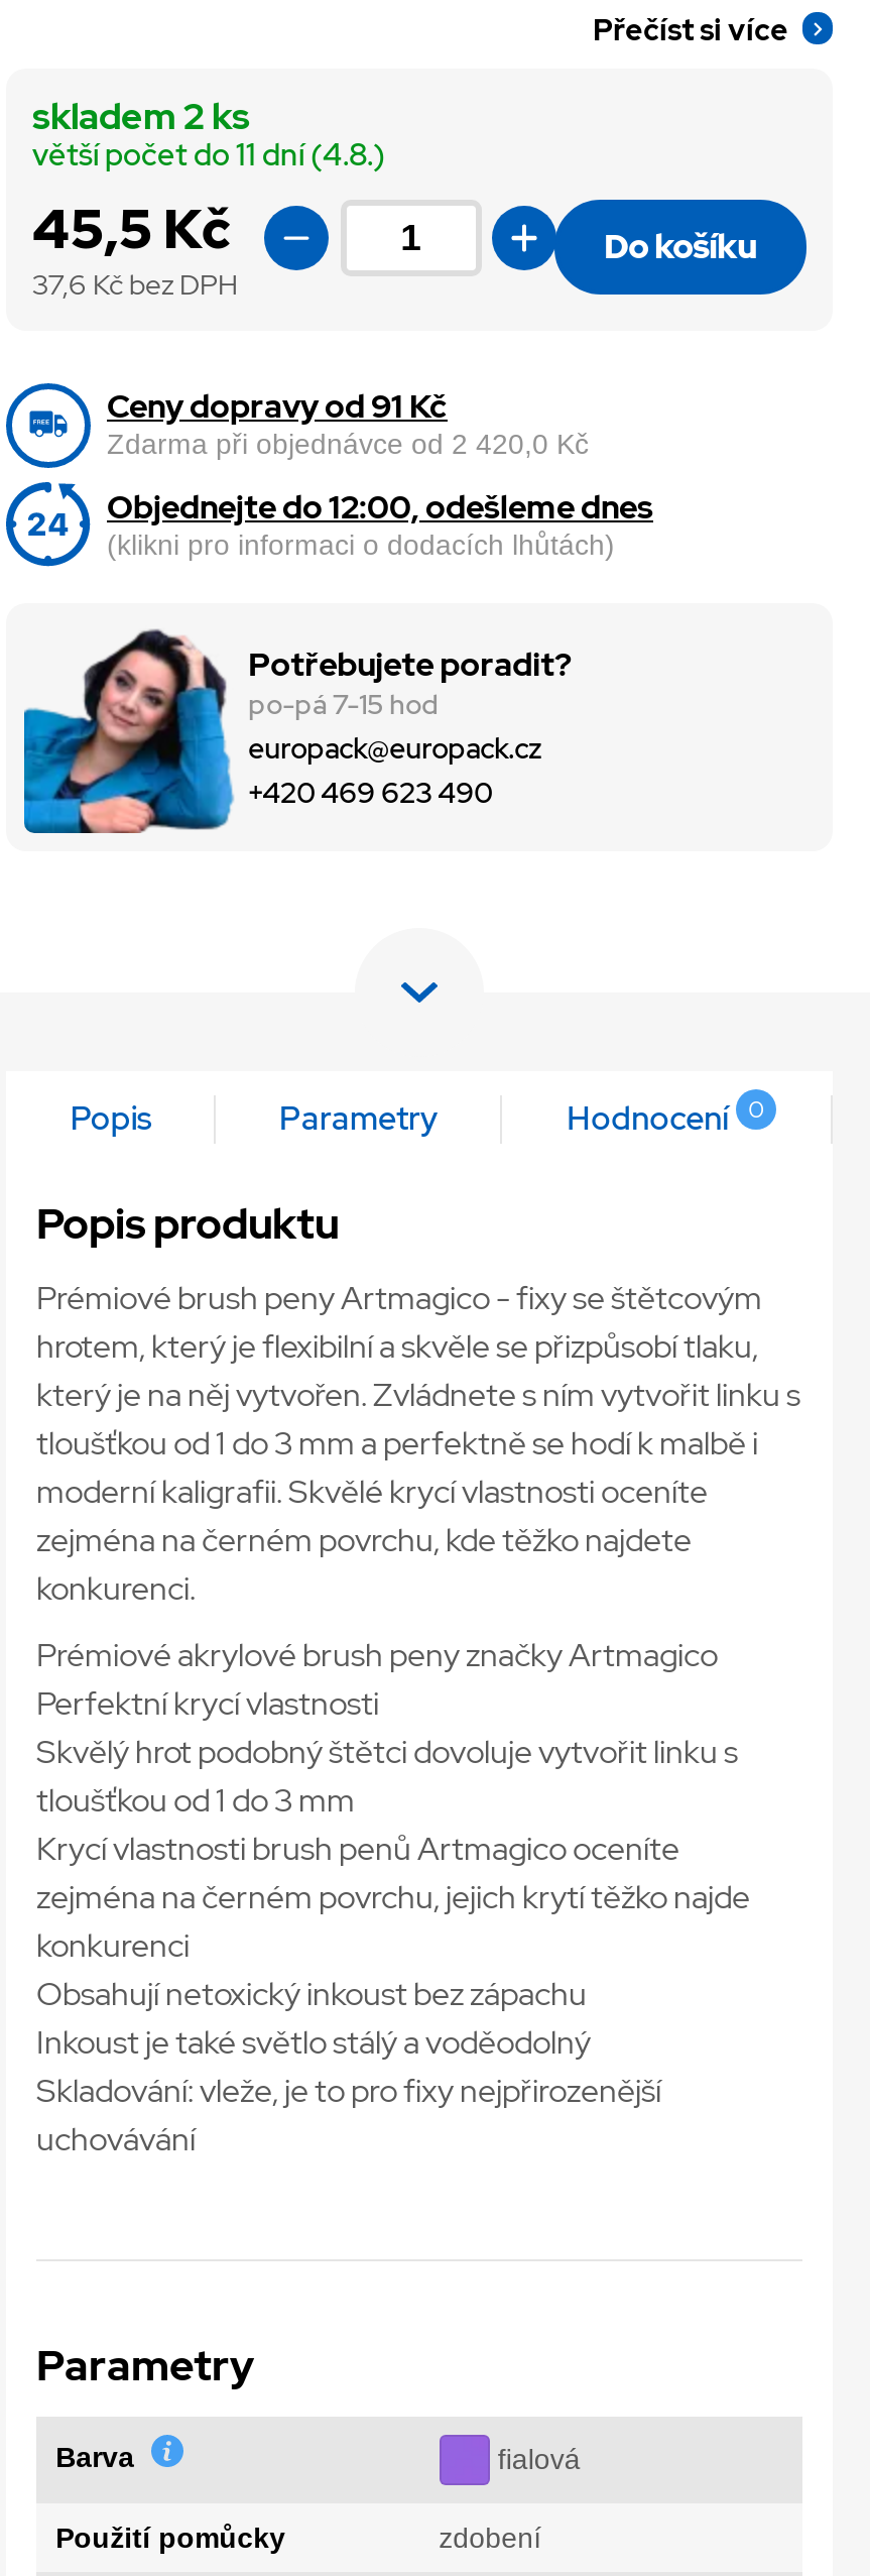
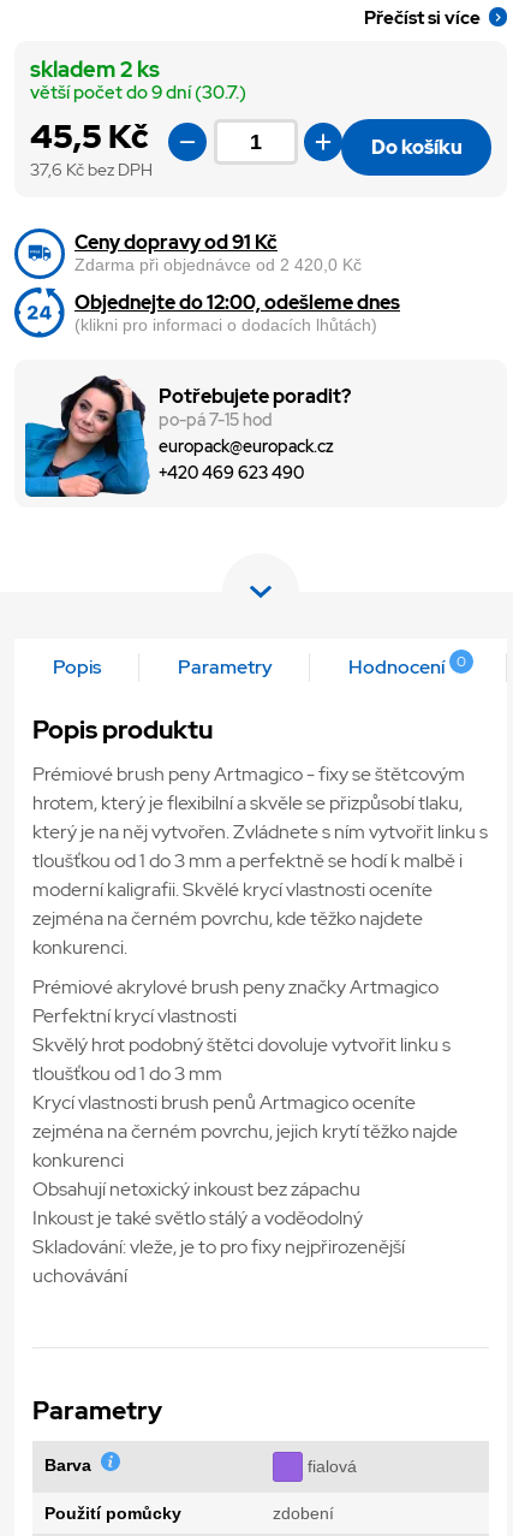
[32,135,385,176] větší počet do 11 dní (4.8.) -> [30,81,246,105] větší počet do 9 dní (30.7.)

